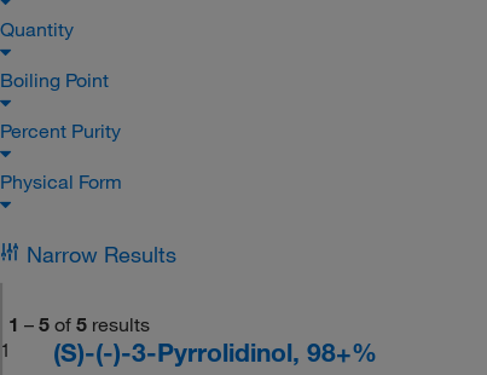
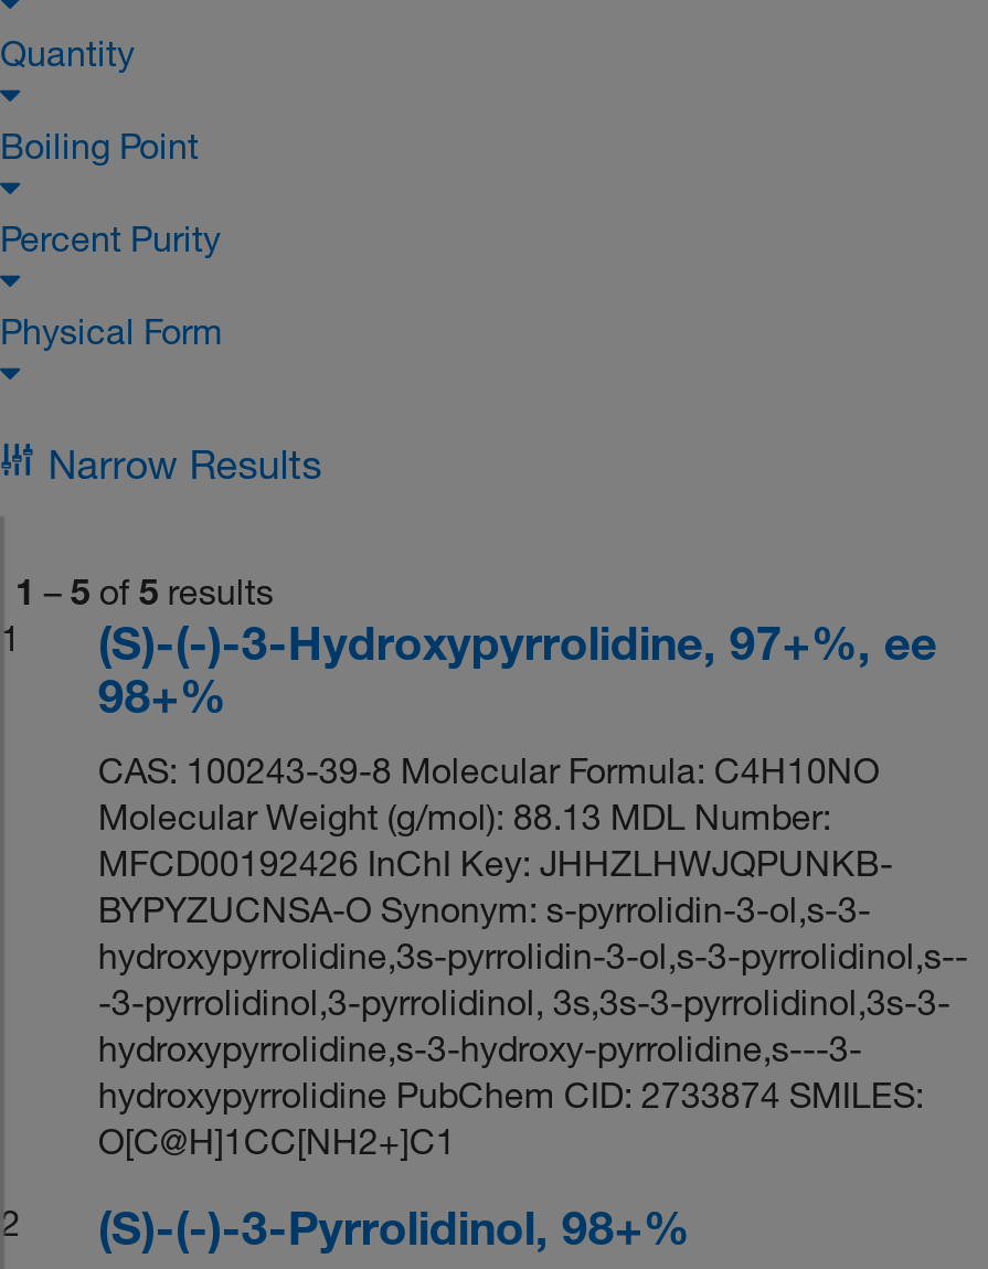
none -> [0,613,968,1244] (S)-(-)-3-Hydroxypyrrolidine, 97+%, ee | 98+% | CAS: 100243-39-8 Molecular Formula: C4H10NO | Molecular Weight (g/mol): 88.13 MDL Number: | MFCD00192426 InChI Key: JHHZLHWJQPUNKB- | BYPYZUCNSA-O Synonym: s-pyrrolidin-3-ol,s-3- | hydroxypyrrolidine,3s-pyrrolidin-3-ol,s-3-pyrrolidinol,s-- | -3-pyrrolidinol,3-pyrrolidinol, 3s,3s-3-pyrrolidinol,3s-3- | hydroxypyrrolidine,s-3-hydroxy-pyrrolidine,s---3- | hydroxypyrrolidine PubChem CID: 2733874 SMILES: | O[C@H]1CC[NH2+]C1 | 2

